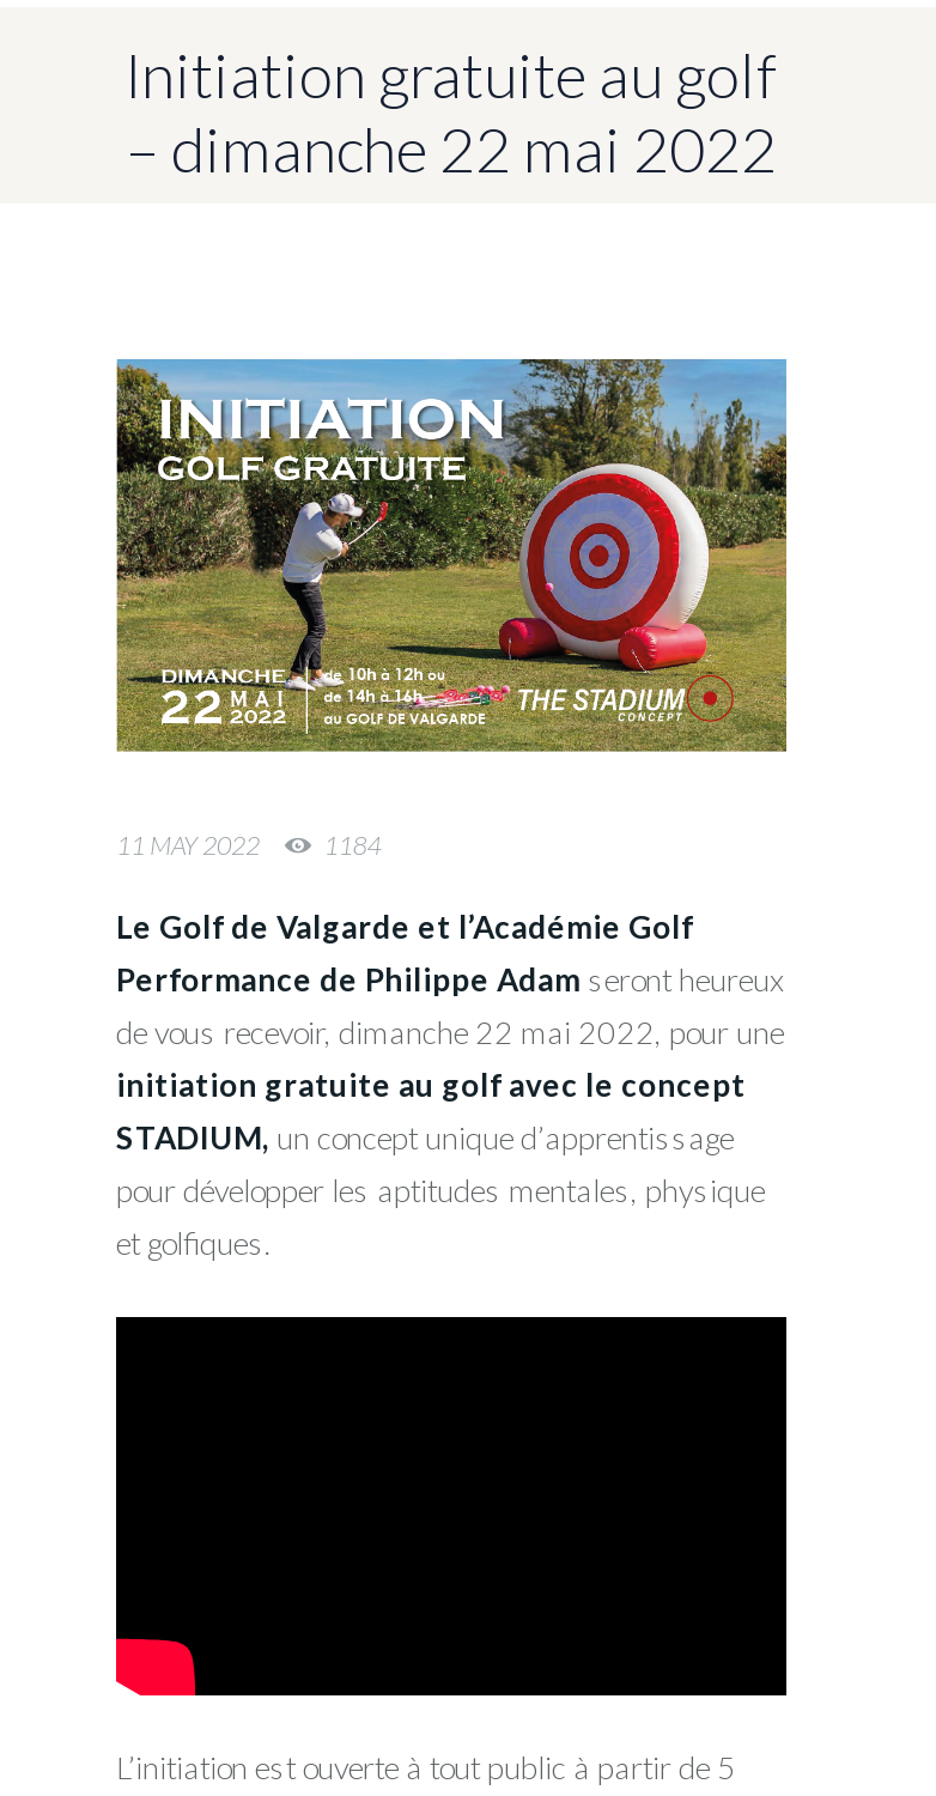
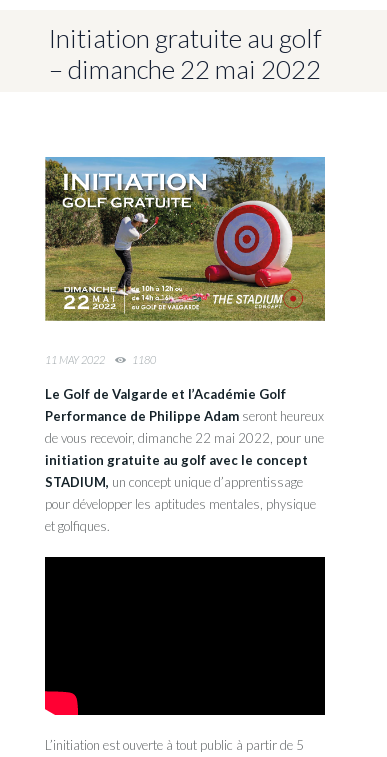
[324,828,381,859] 1184 -> [132,353,156,366] 1180

